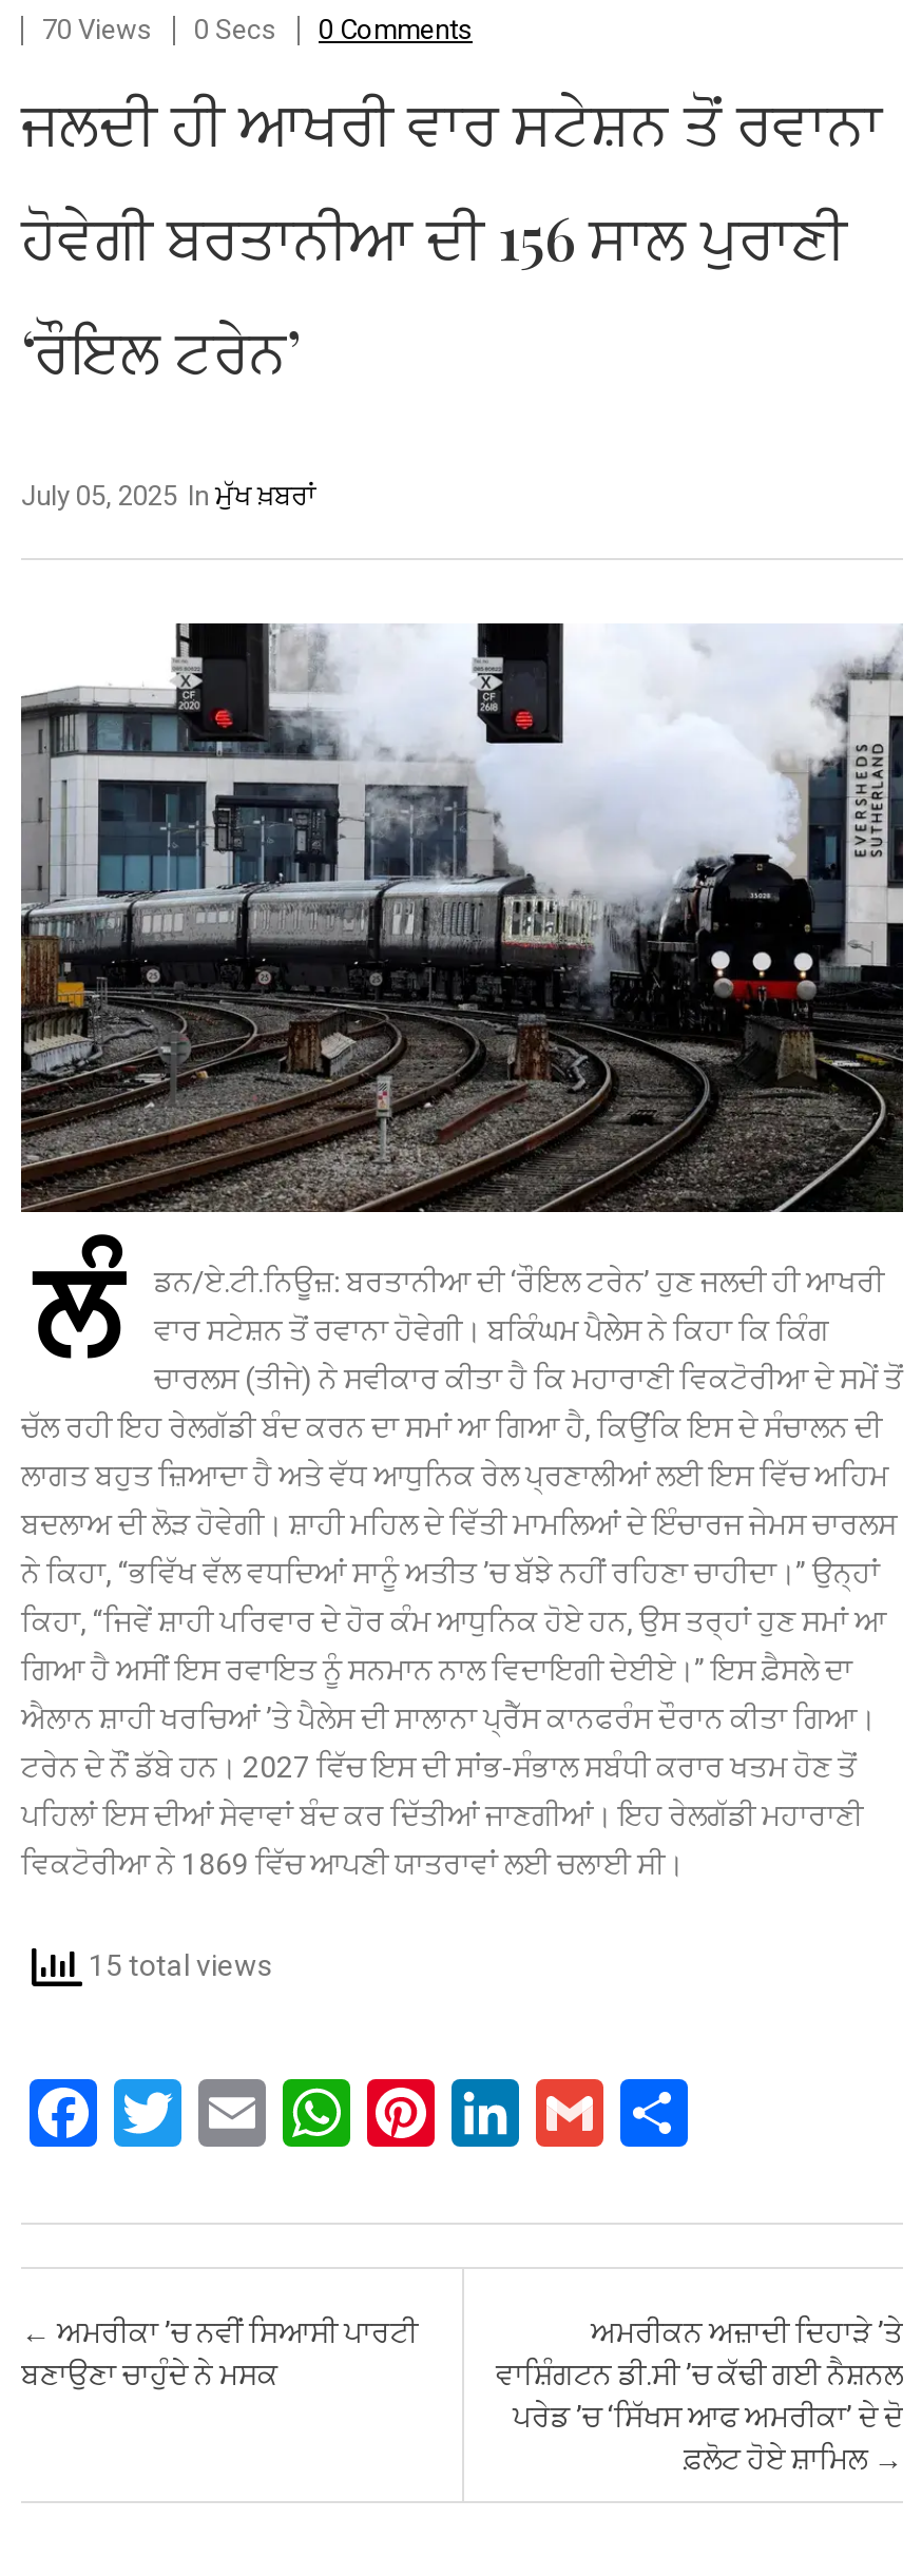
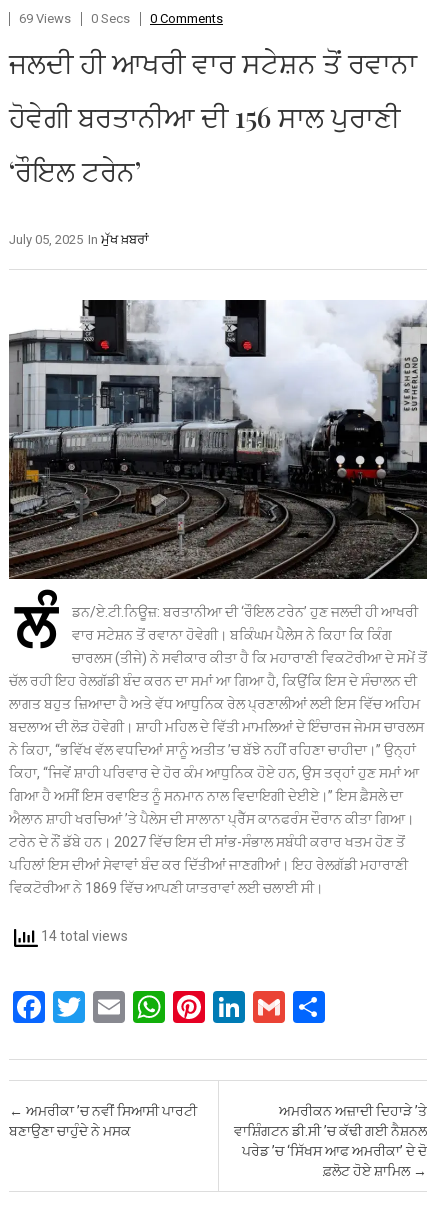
[42,14,473,45] 70 Views 0 Secs 0 Comments -> [19,11,223,26] 69 Views 0 Secs 0 Comments
[82,1948,272,1982] 15 total views -> [38,928,128,944] 14 total views

